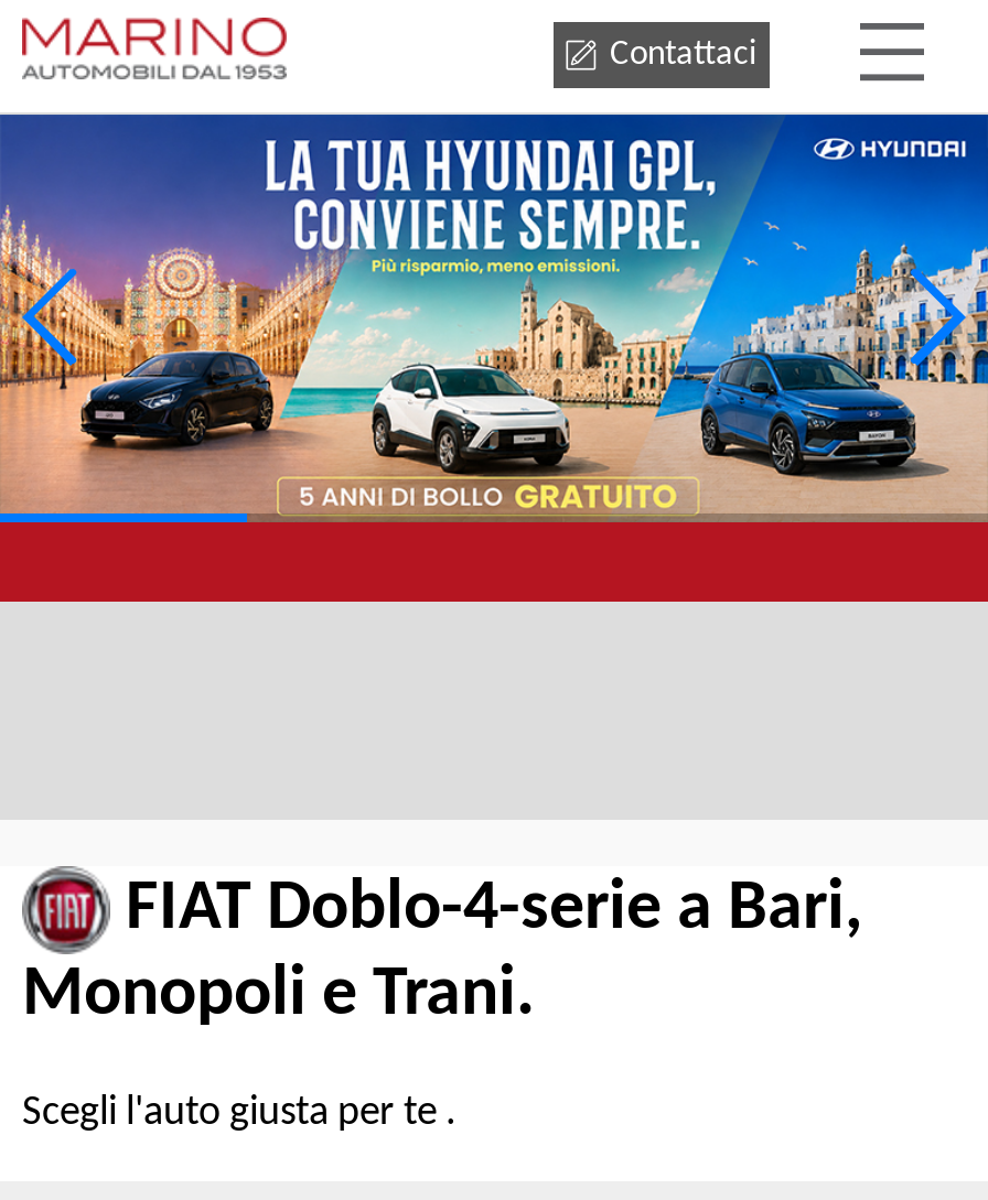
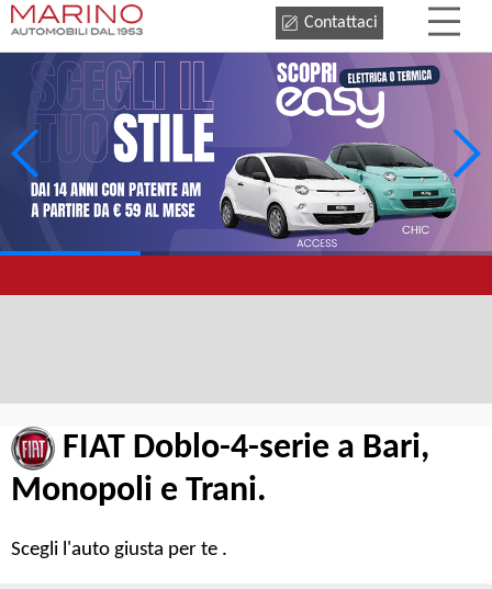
[7,112,981,522] [image] -> [3,52,489,257] [image]

